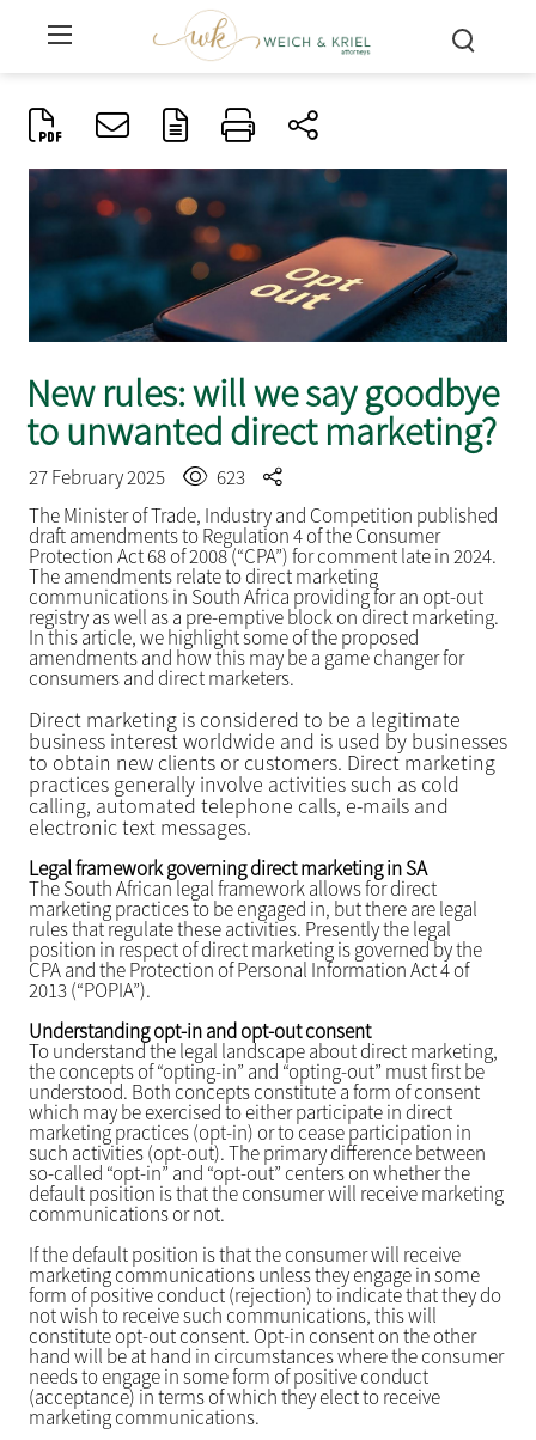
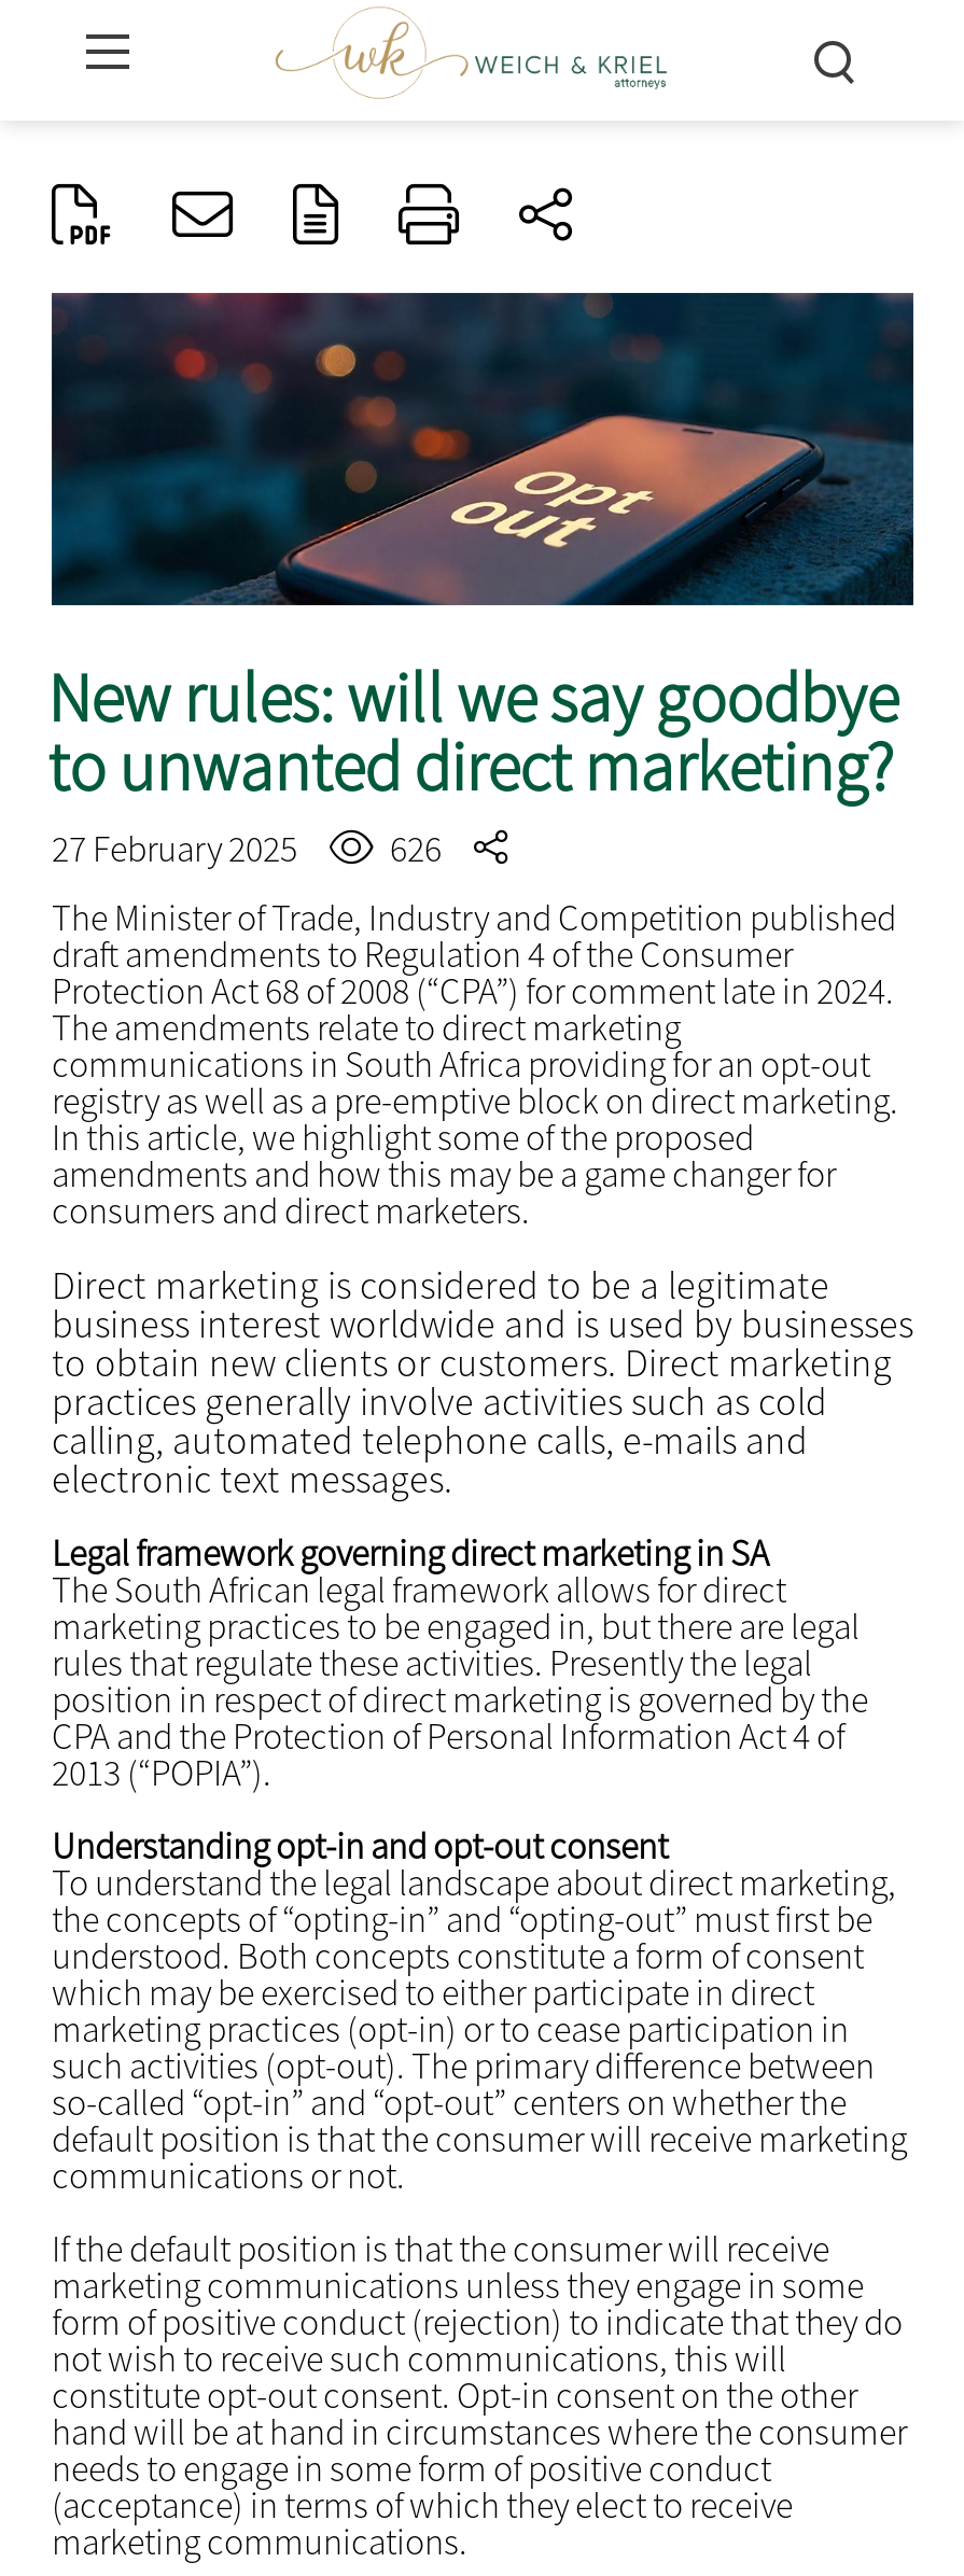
[29,465,249,491] 27 February 2025 623 -> [52,826,448,873] 27 February 2025 626

